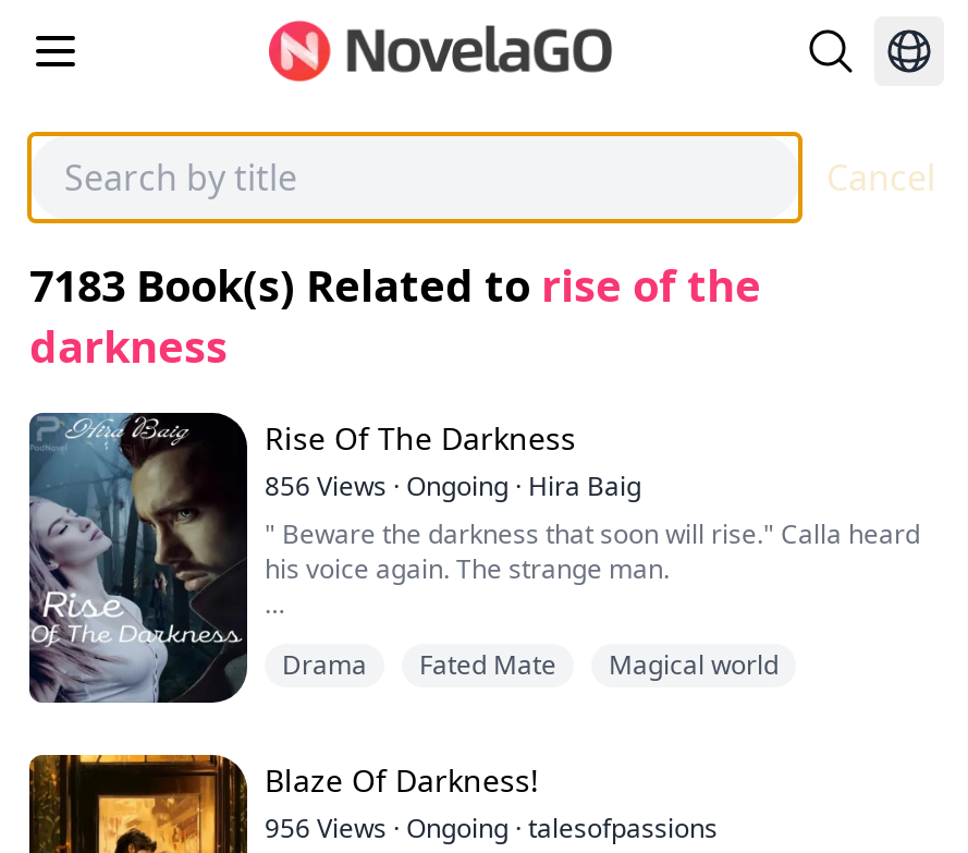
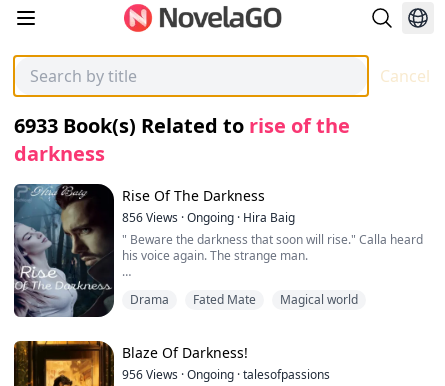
[29,256,761,315] 7183 Book(s) Related to rise of the -> [14,112,350,139] 6933 Book(s) Related to rise of the

